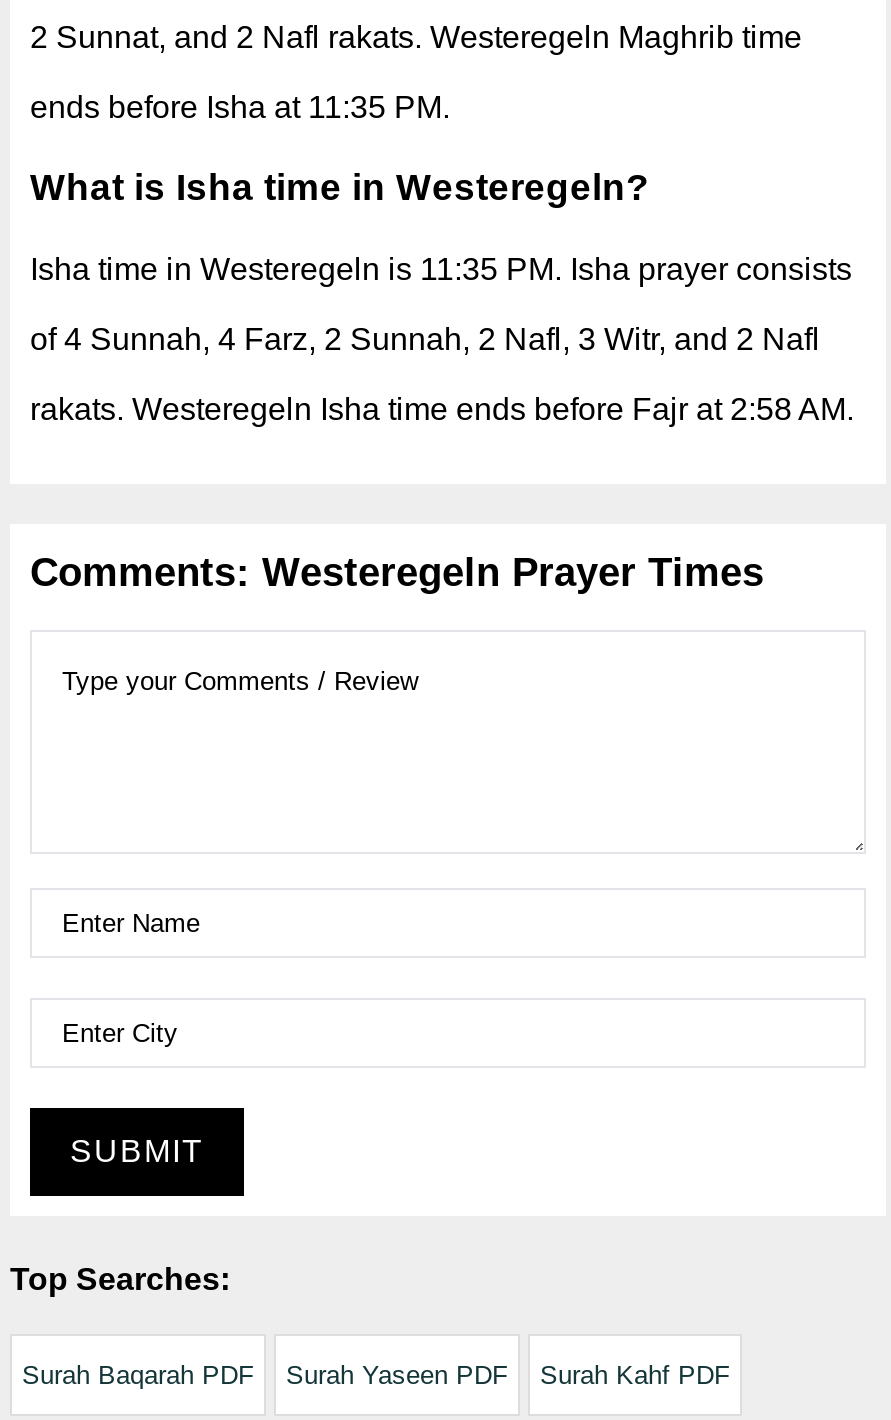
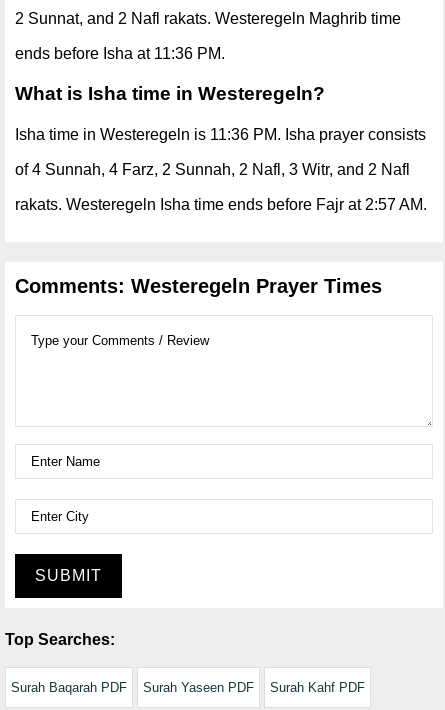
[30,90,450,124] ends before Isha at 11:35 PM. -> [15,45,225,62] ends before Isha at 11:36 PM.
[30,252,852,286] Isha time in Westeregeln is 11:35 PM. Isha prayer consists -> [15,126,426,143] Isha time in Westeregeln is 11:36 PM. Isha prayer consists
[30,392,854,426] rakats. Westeregeln Isha time ends before Fajr at 2:58 AM. -> [15,196,427,213] rakats. Westeregeln Isha time ends before Fajr at 2:57 AM.

